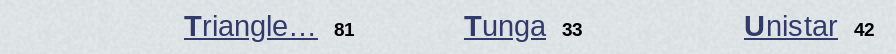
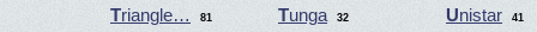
[482,10,582,42] Tunga 33 -> [289,6,349,25] Tunga 32
[766,10,874,42] Unistar 42 -> [459,6,524,25] Unistar 41

